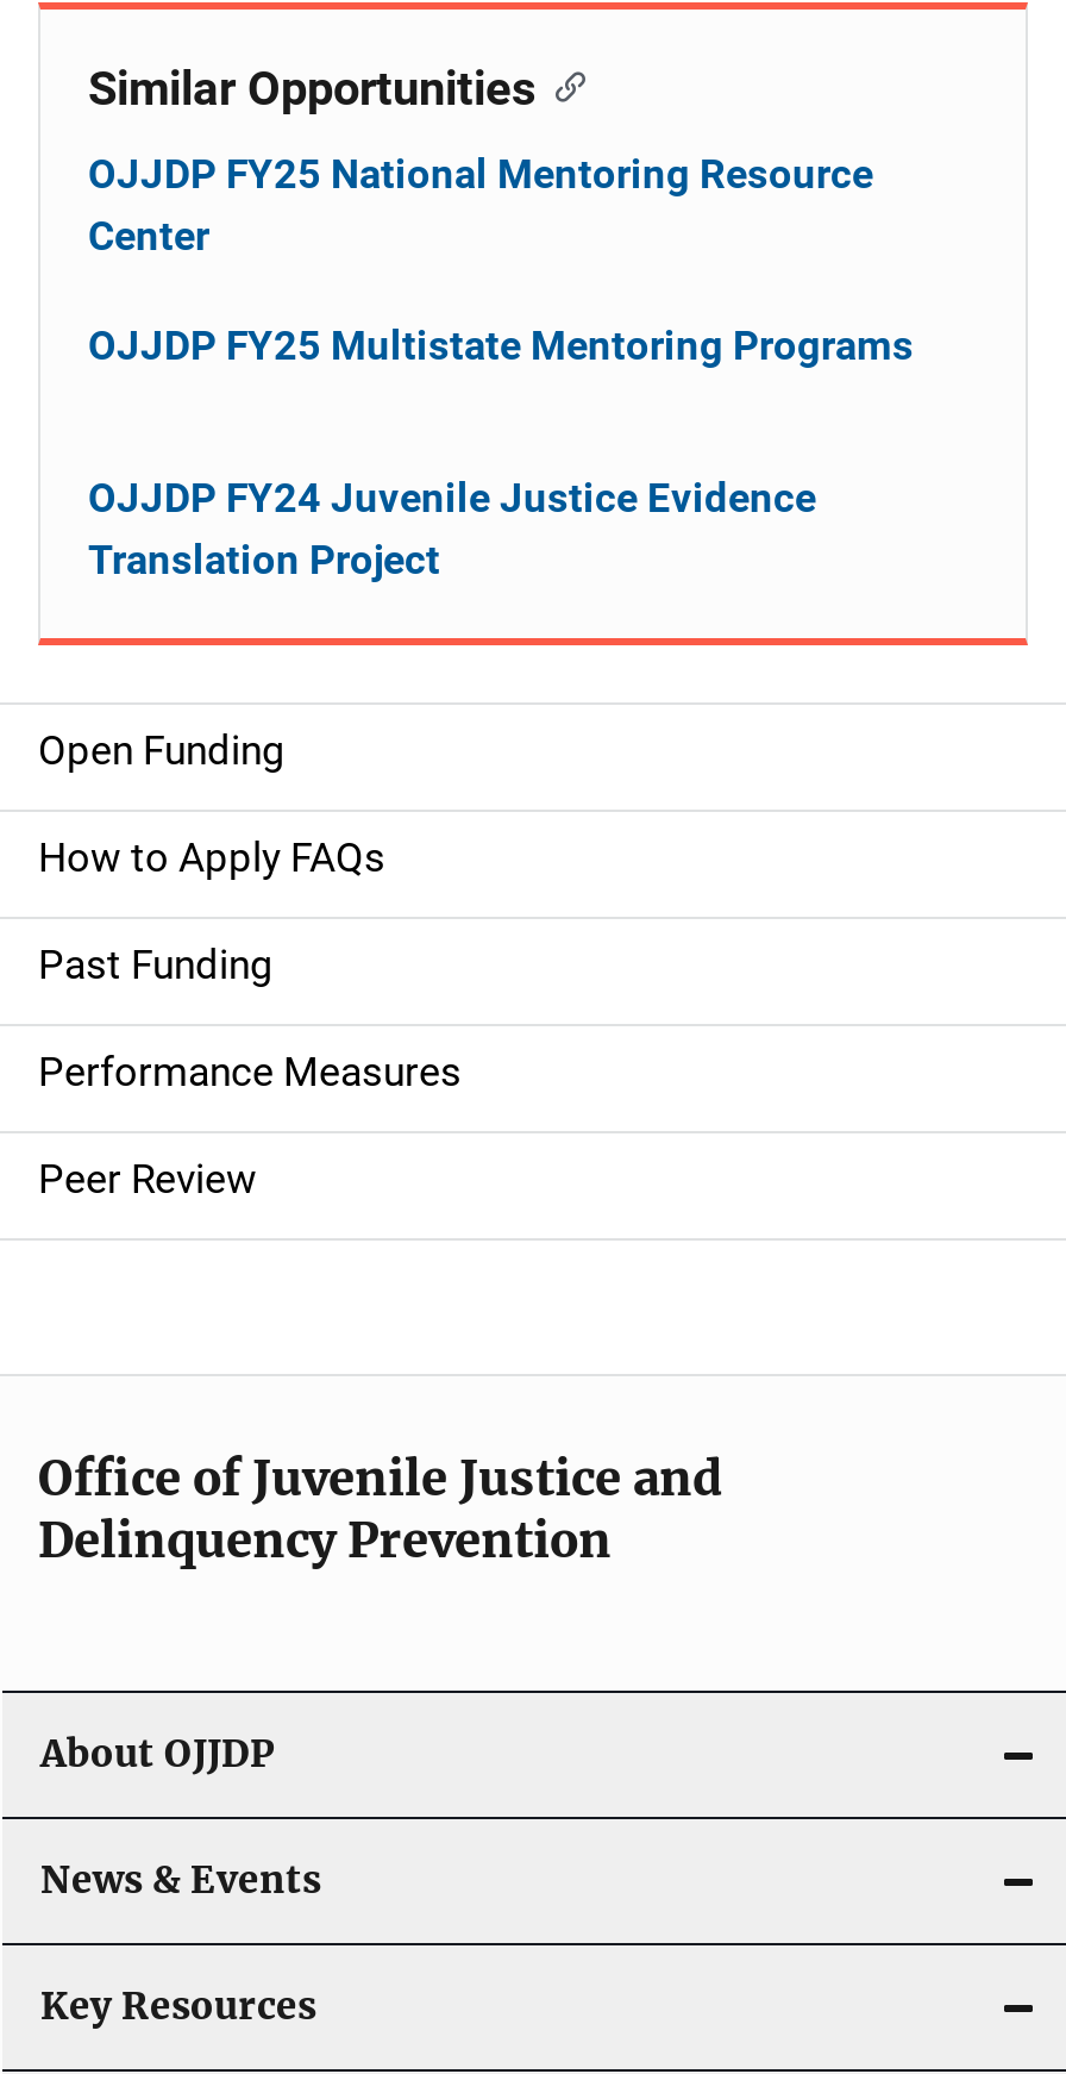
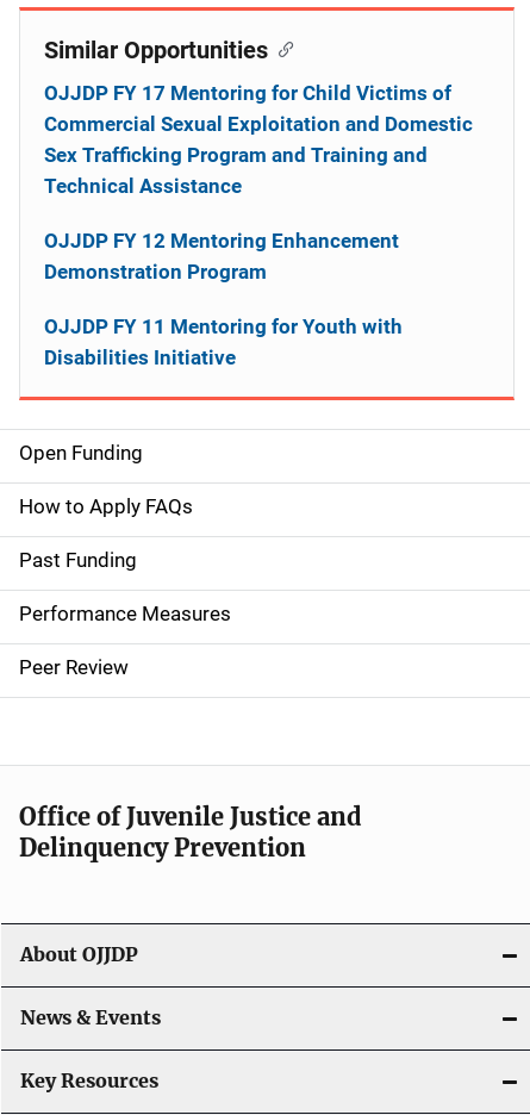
[88,149,873,258] OJJDP FY25 National Mentoring Resource | Center -> [44,80,473,197] OJJDP FY 17 Mentoring for Child Victims of | Commercial Sexual Exploitation and Domestic | Sex Trafficking Program and Training and | Technical Assistance
[88,320,914,368] OJJDP FY25 Multistate Mentoring Programs -> [44,228,399,283] OJJDP FY 12 Mentoring Enhancement | Demonstration Program
[88,473,816,582] OJJDP FY24 Juvenile Justice Evidence | Translation Project -> [44,314,403,369] OJJDP FY 11 Mentoring for Youth with | Disabilities Initiative

